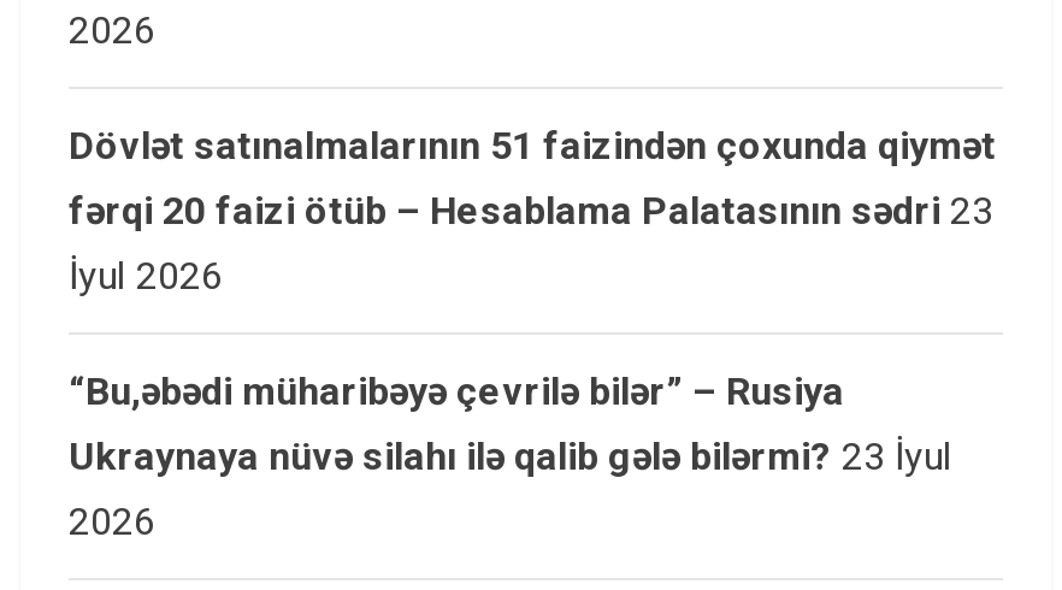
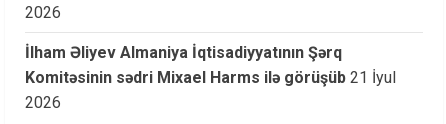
[69,124,996,480] Dövlət satınalmalarının 51 faizindən çoxunda qiymət | fərqi 20 faizi ötüb – Hesablama Palatasının sədri 23 | İyul 2026 | “Bu,əbədi müharibəyə çevrilə bilər” – Rusiya | Ukraynaya nüvə silahı ilə qalib gələ bilərmi? 23 İyul -> [25,43,396,87] İlham Əliyev Almaniya İqtisadiyyatının Şərq | Komitəsinin sədri Mixael Harms ilə görüşüb 21 İyul

